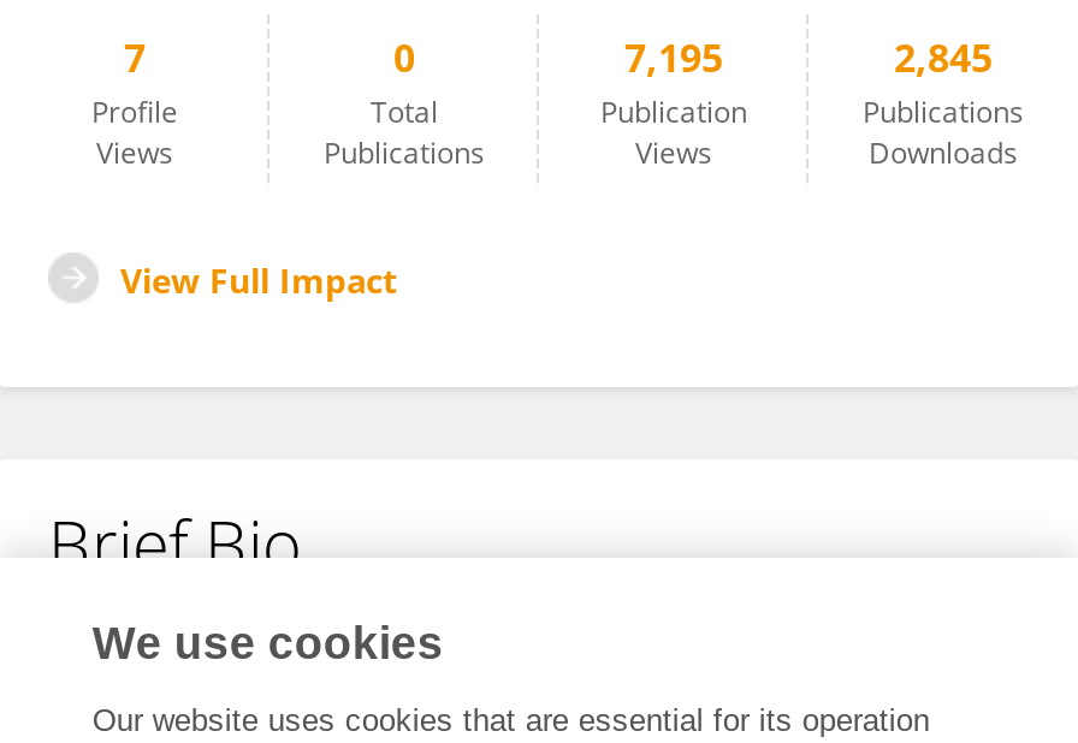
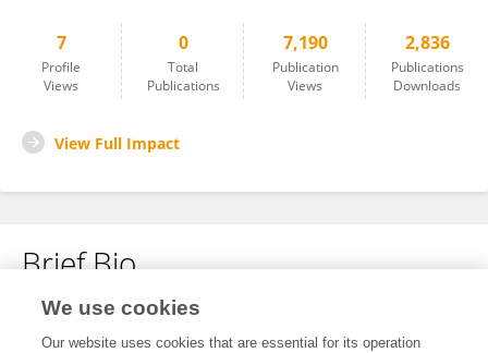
[624,31,723,84] 7,195 -> [283,31,327,54] 7,190
[894,31,993,84] 2,845 -> [405,31,449,54] 2,836

